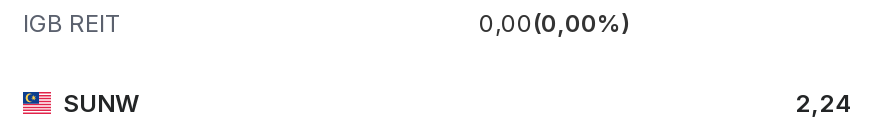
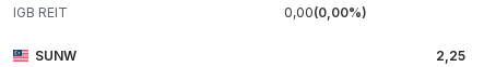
[795,88,851,118] 2,24 -> [436,47,465,64] 2,25

